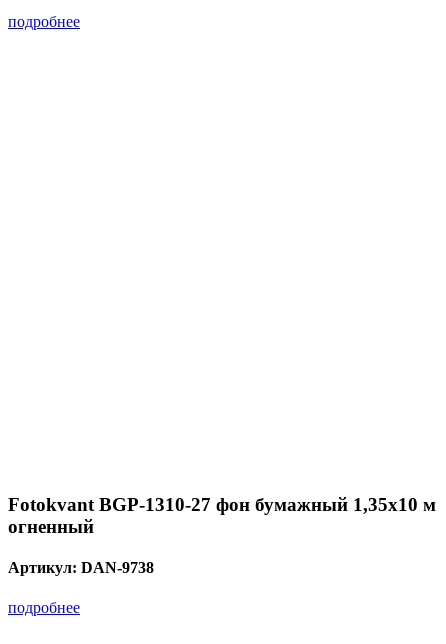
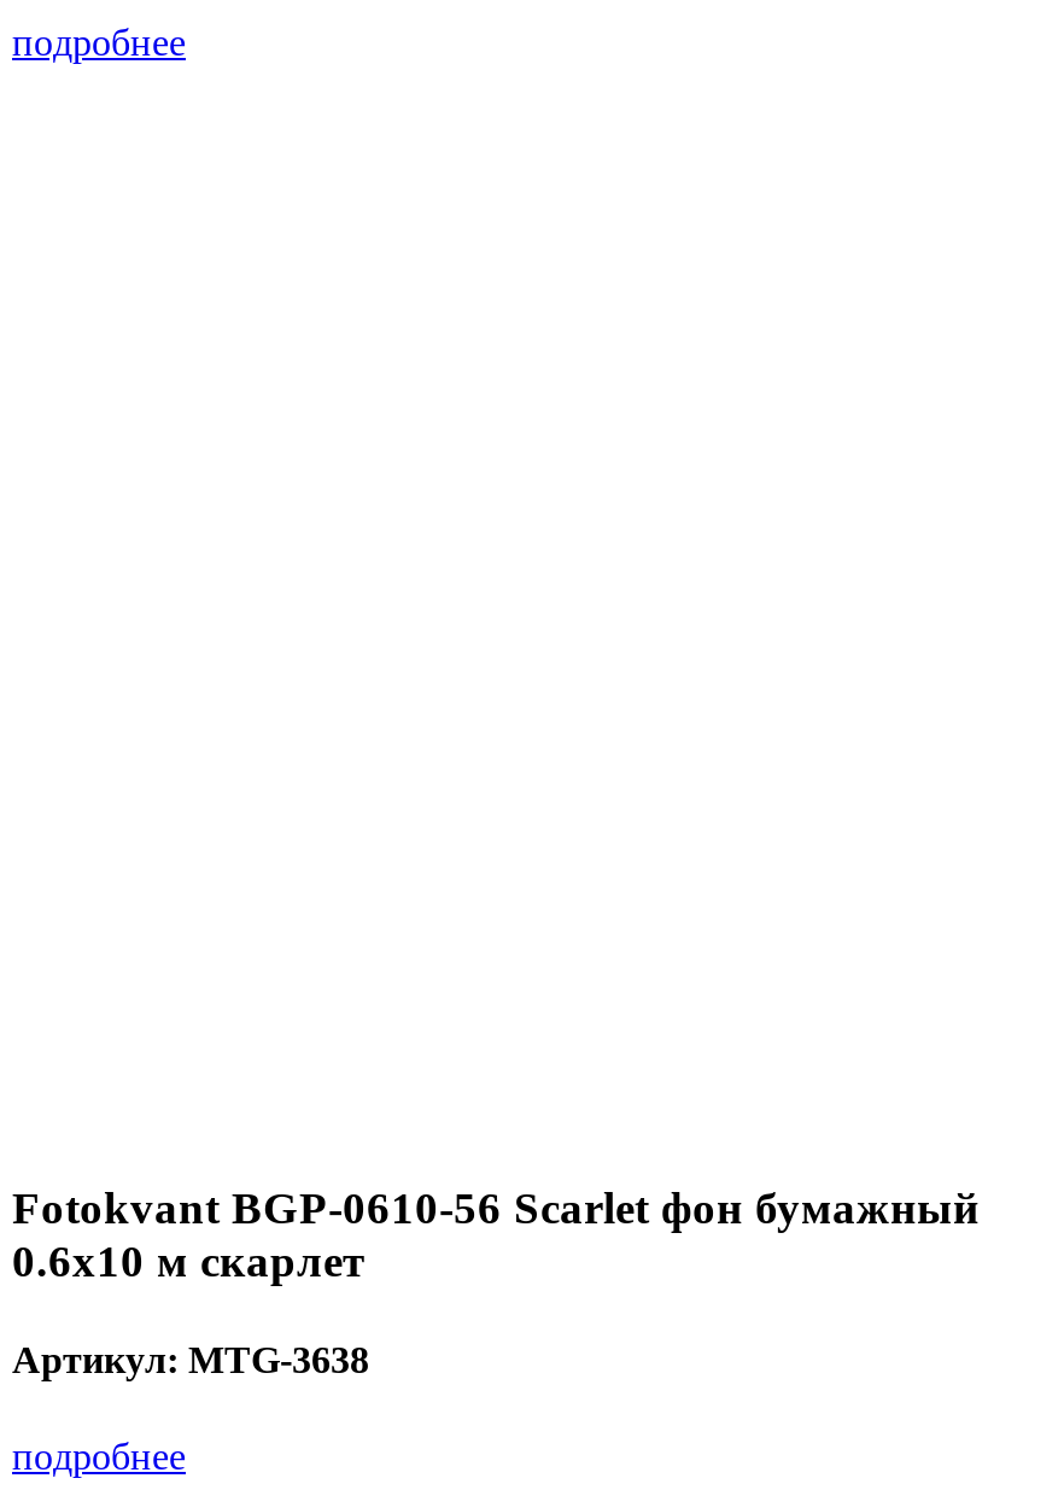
[8,494,436,537] Fotokvant BGP-1310-27 фон бумажный 1,35х10 м | огненный -> [12,1183,980,1287] Fotokvant BGP-0610-56 Scarlet фон бумажный | 0.6х10 м скарлет
[8,559,154,576] Артикул: DAN-9738 -> [12,1340,369,1381] Артикул: MTG-3638

